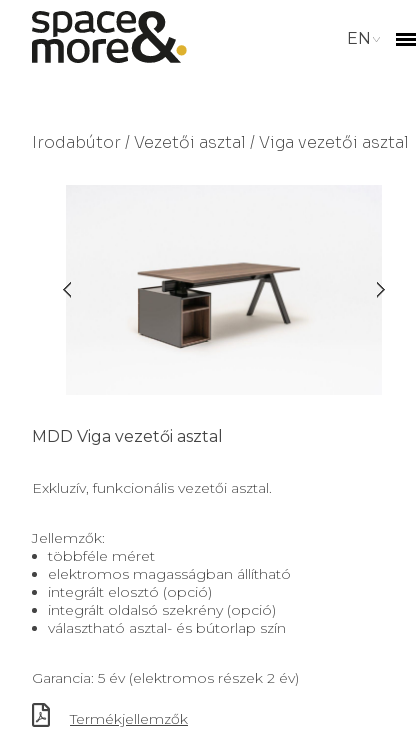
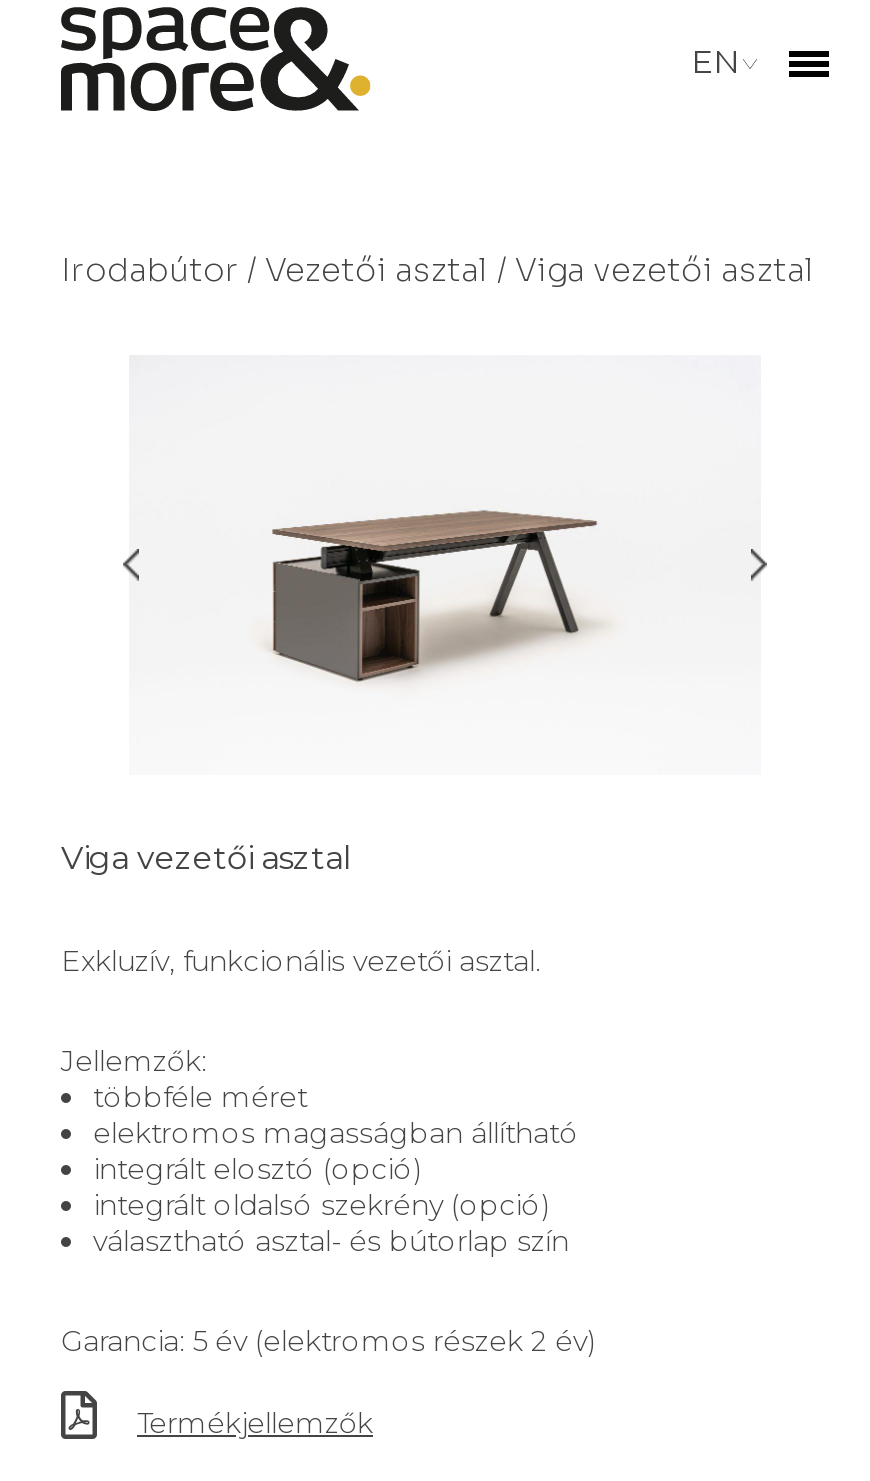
[32,427,223,446] MDD Viga vezetői asztal -> [61,839,353,877] Viga vezetői asztal

